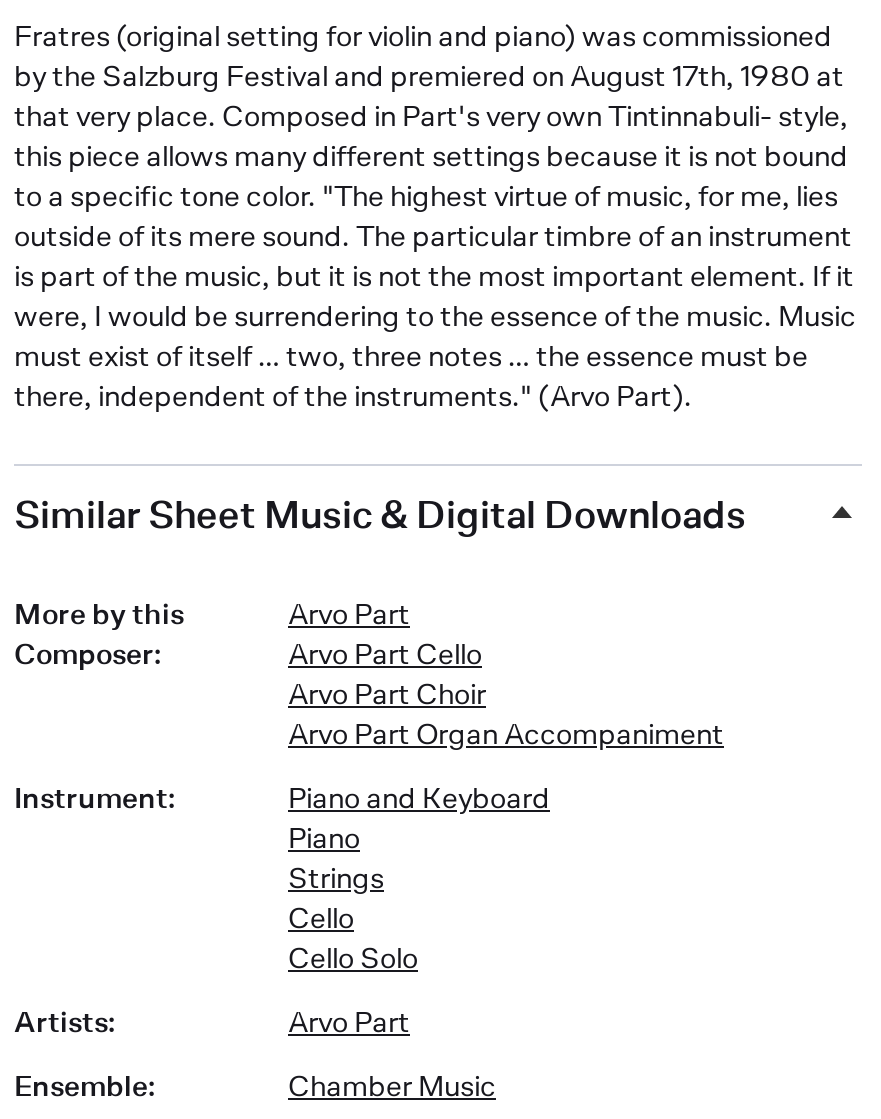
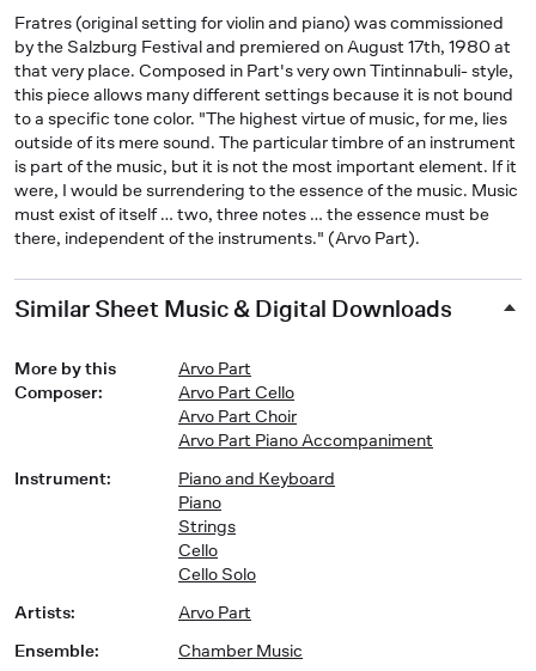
[288,716,724,750] Arvo Part Organ Accompaniment -> [178,429,433,450] Arvo Part Piano Accompaniment

